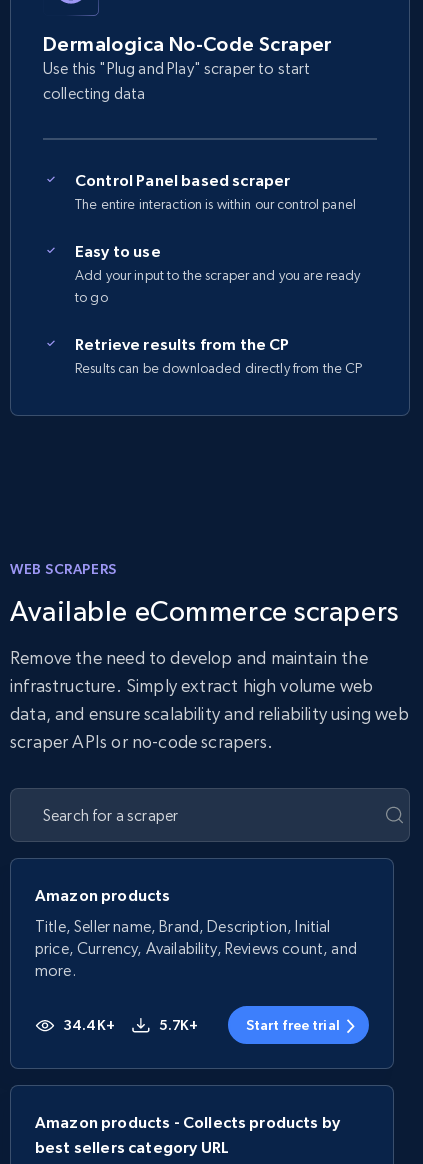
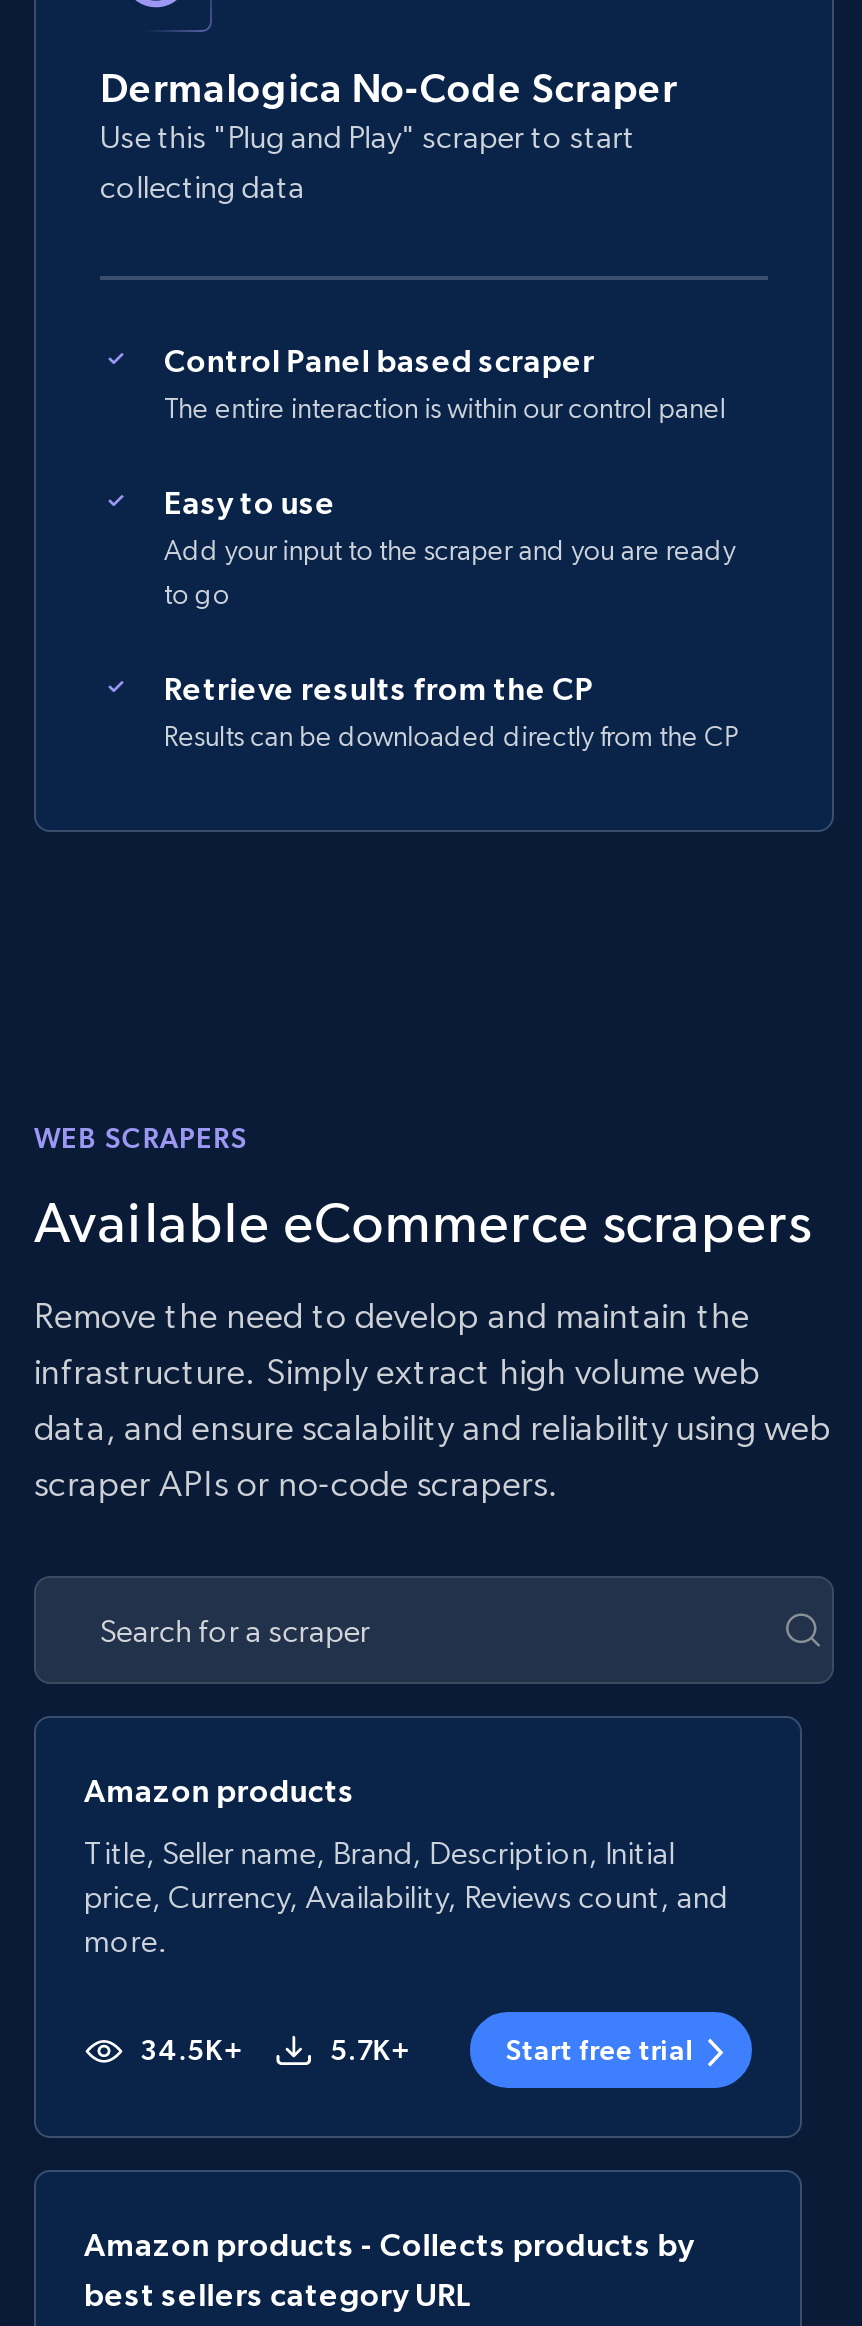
[63,1017,115,1033] 34.4K+ -> [140,2034,242,2066] 34.5K+

